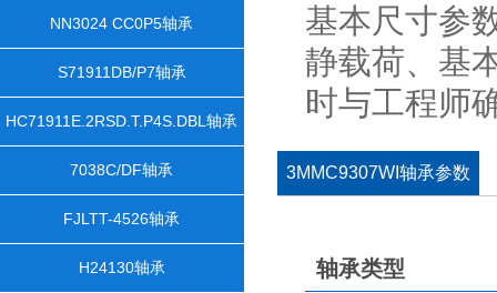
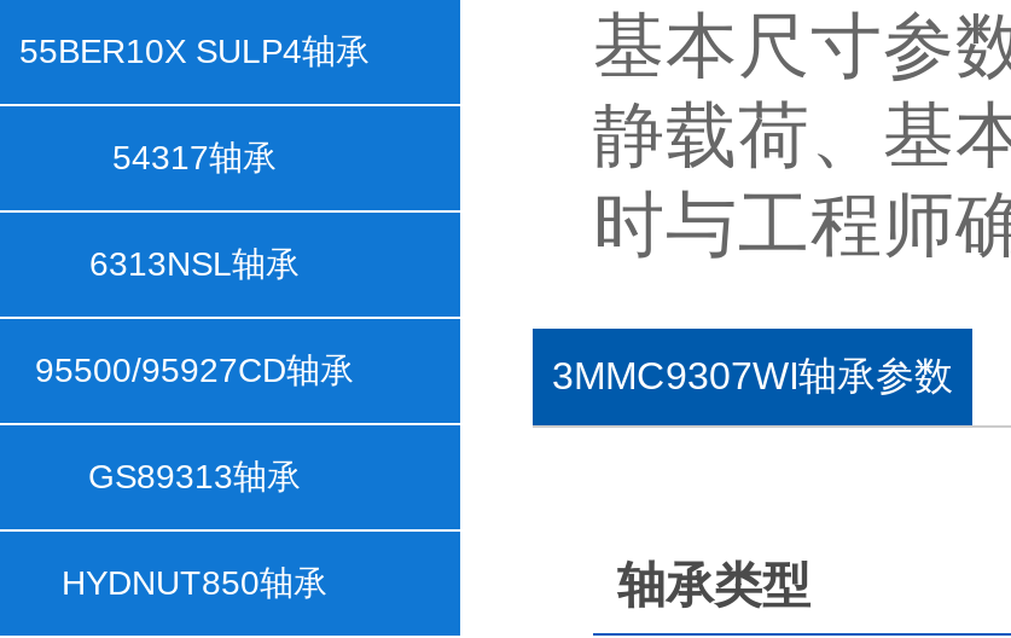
[50,14,194,32] NN3024 CC0P5轴承 -> [19,31,370,70] 55BER10X SULP4轴承
[58,63,186,81] S71911DB/P7轴承 -> [112,138,277,176] 54317轴承
[6,112,238,130] HC71911E.2RSD.T.P4S.DBL轴承 -> [89,244,300,283] 6313NSL轴承
[70,161,174,179] 7038C/DF轴承 -> [35,350,354,389] 95500/95927CD轴承
[64,210,180,228] FJLTT-4526轴承 -> [88,457,301,495] GS89313轴承
[79,259,165,276] H24130轴承 -> [62,563,327,602] HYDNUT850轴承

